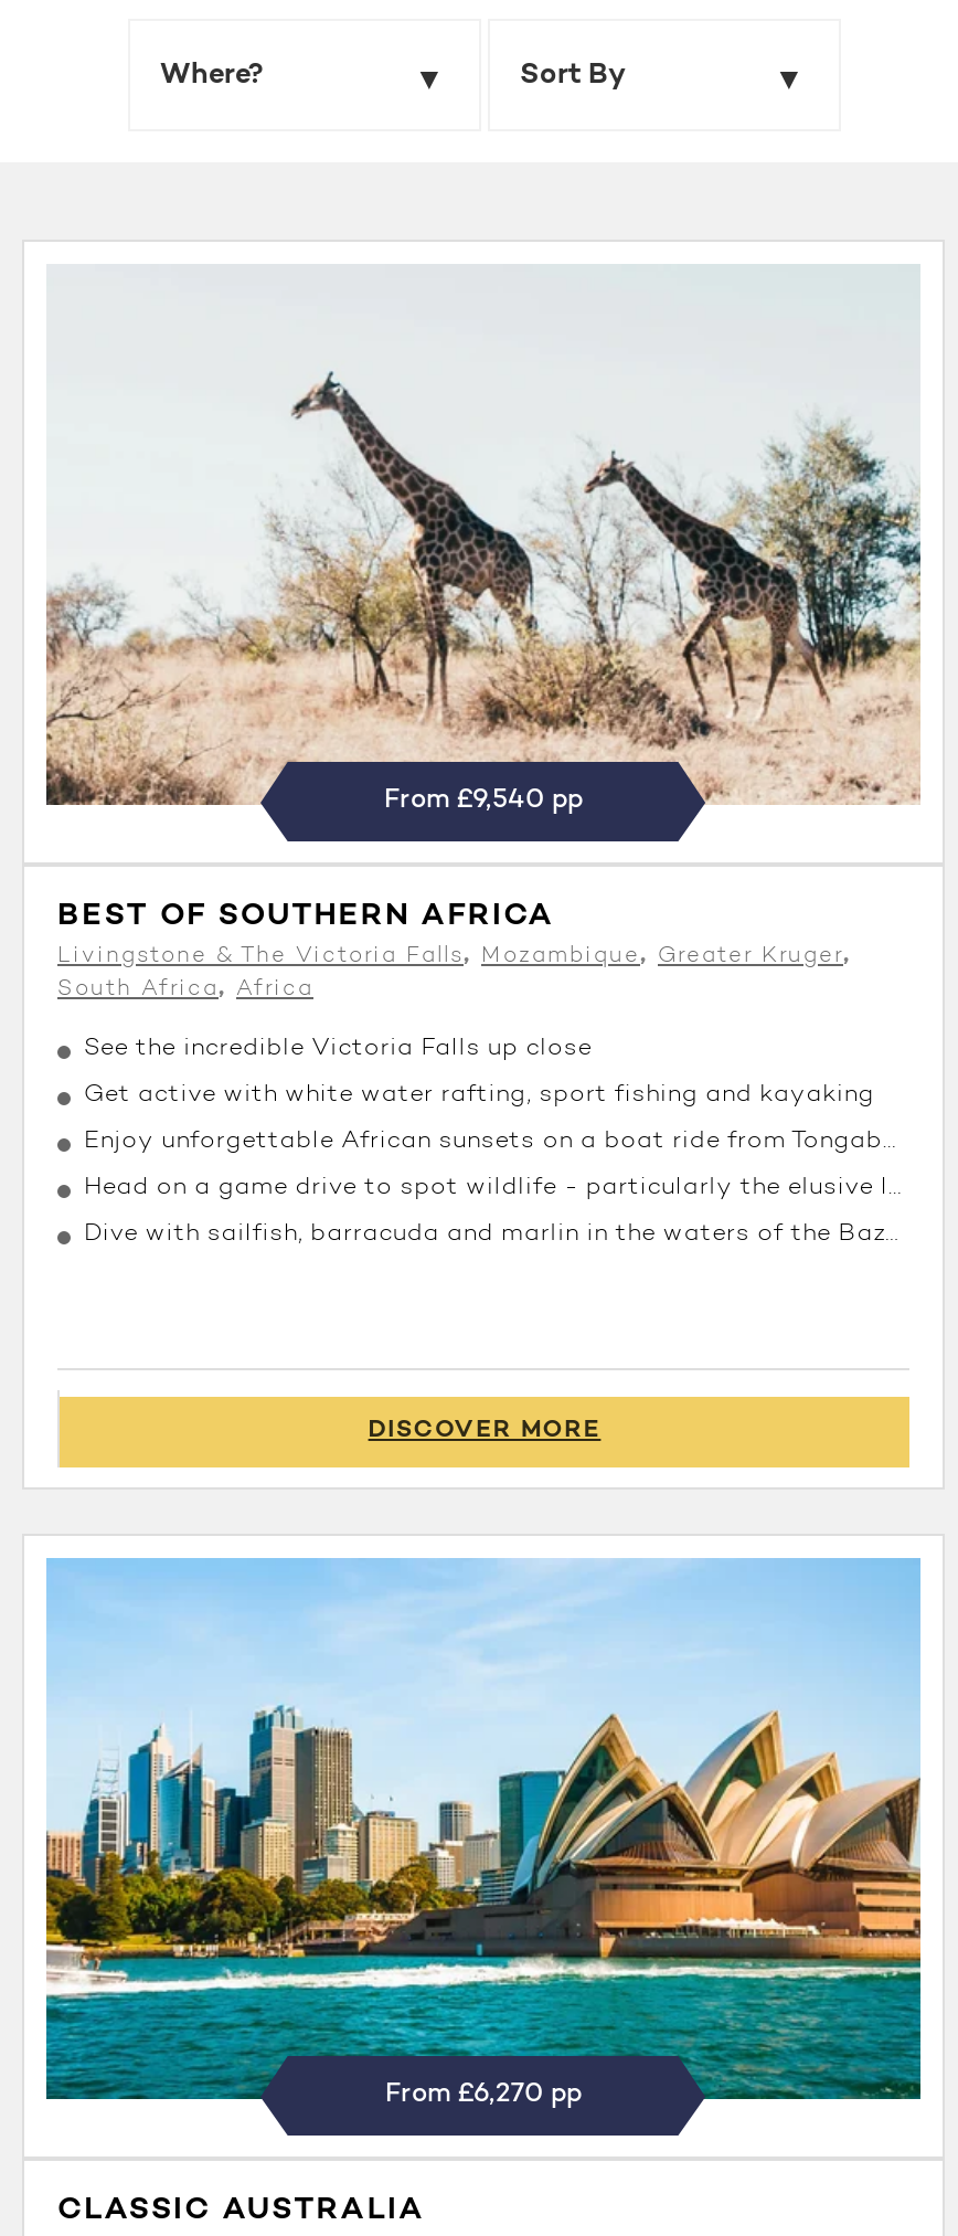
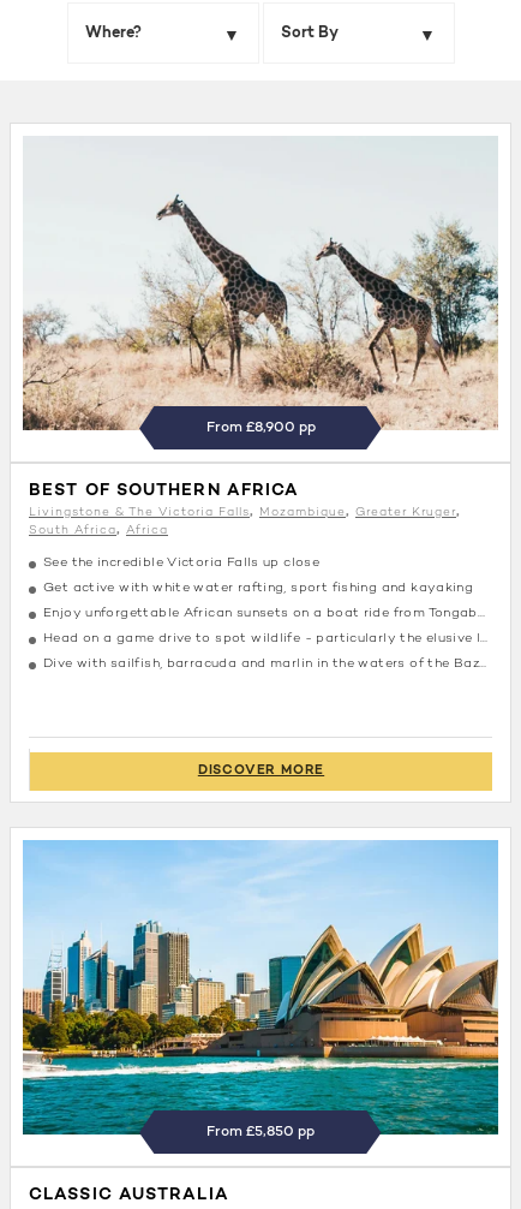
[384,787,583,814] From £9,540 pp -> [206,421,315,435] From £8,900 pp
[385,2081,582,2108] From £6,270 pp -> [206,1125,315,1139] From £5,850 pp

